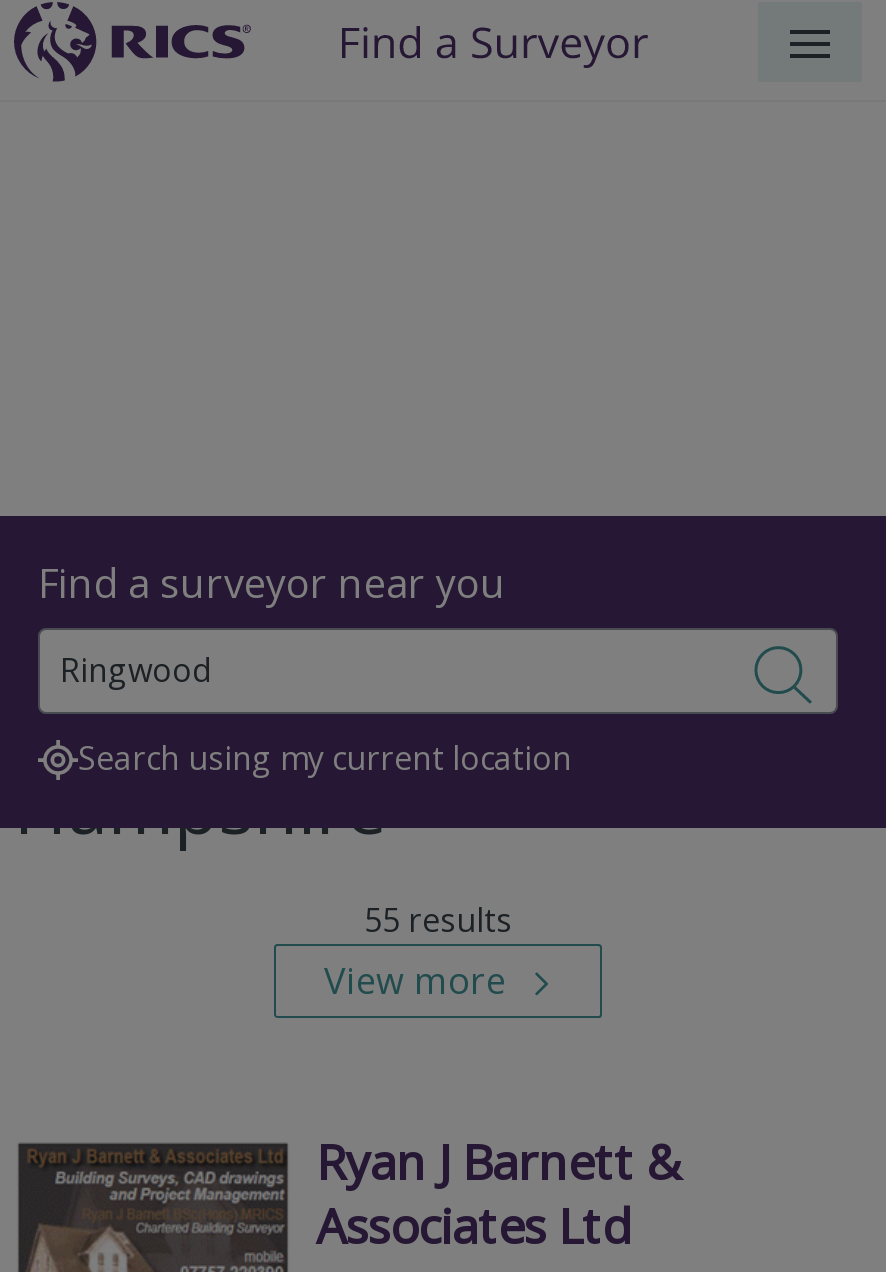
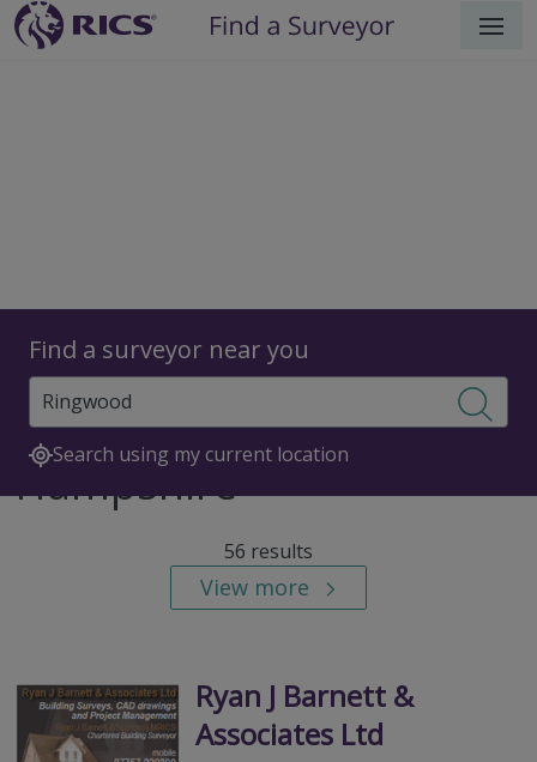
[364,897,512,941] 55 results -> [224,538,313,564] 56 results

